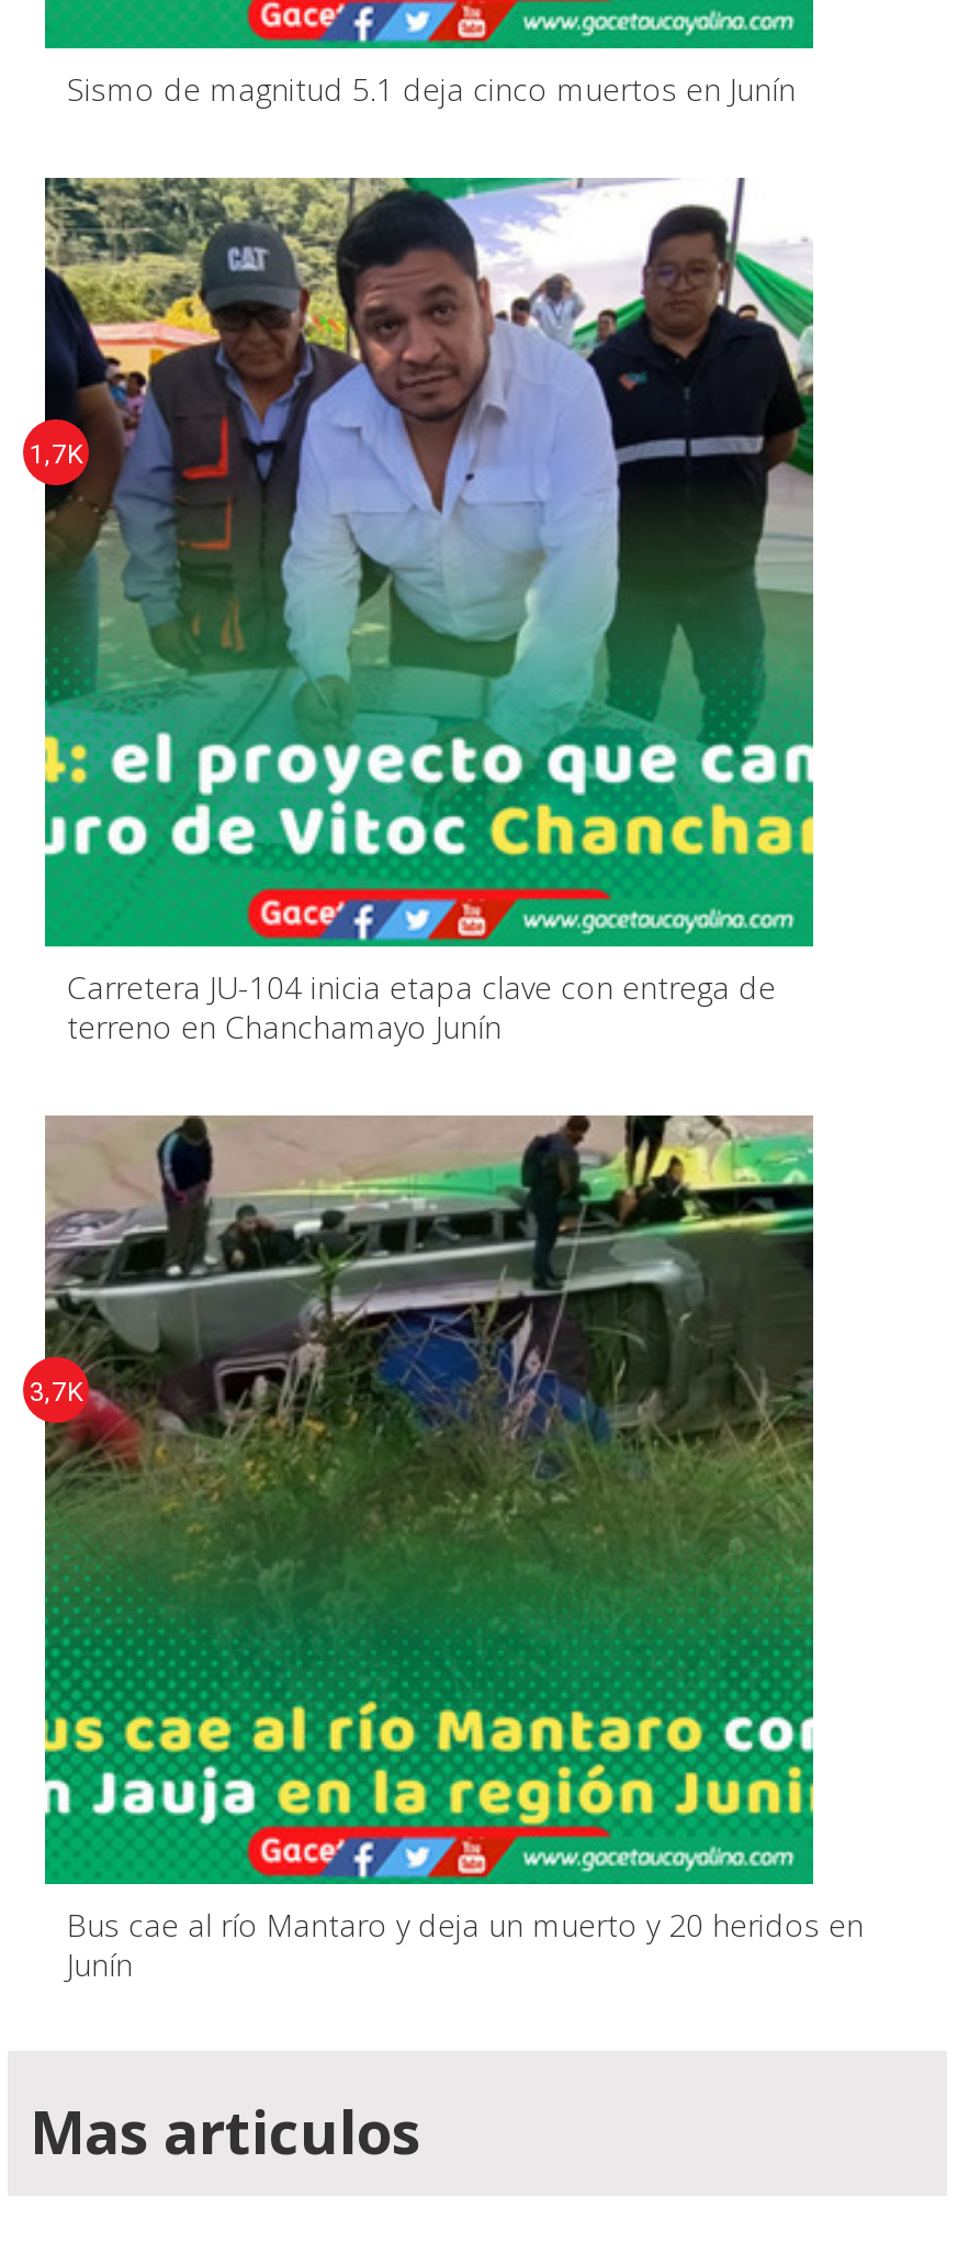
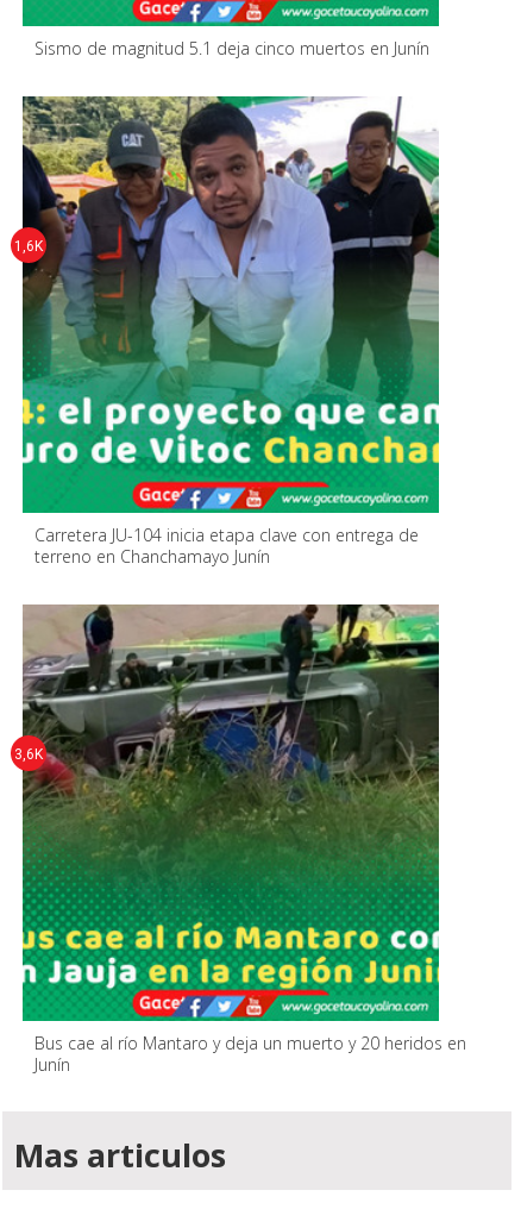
[30,438,82,469] 1,7K -> [14,238,43,254] 1,6K
[30,1376,82,1407] 3,7K -> [14,746,43,762] 3,6K

